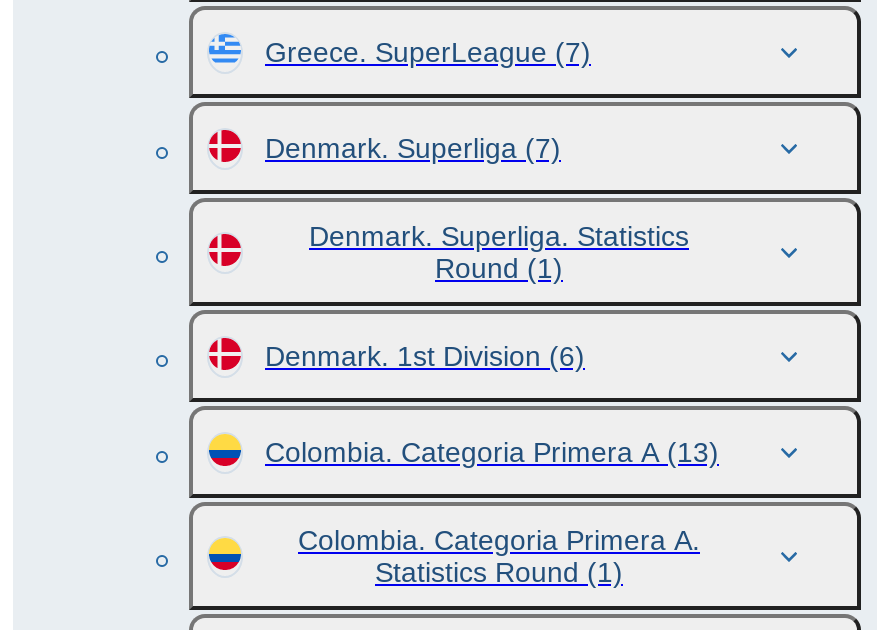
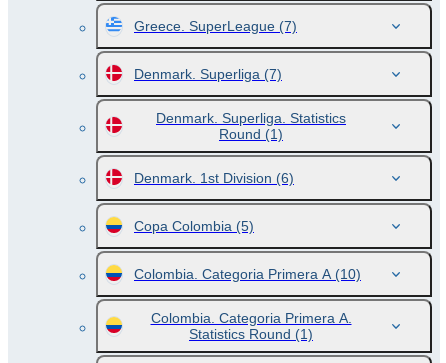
[265,436,719,468] Colombia. Categoria Primera A (13) -> [134,218,361,282] Copa Colombia (5) | Colombia. Categoria Primera A (10)

